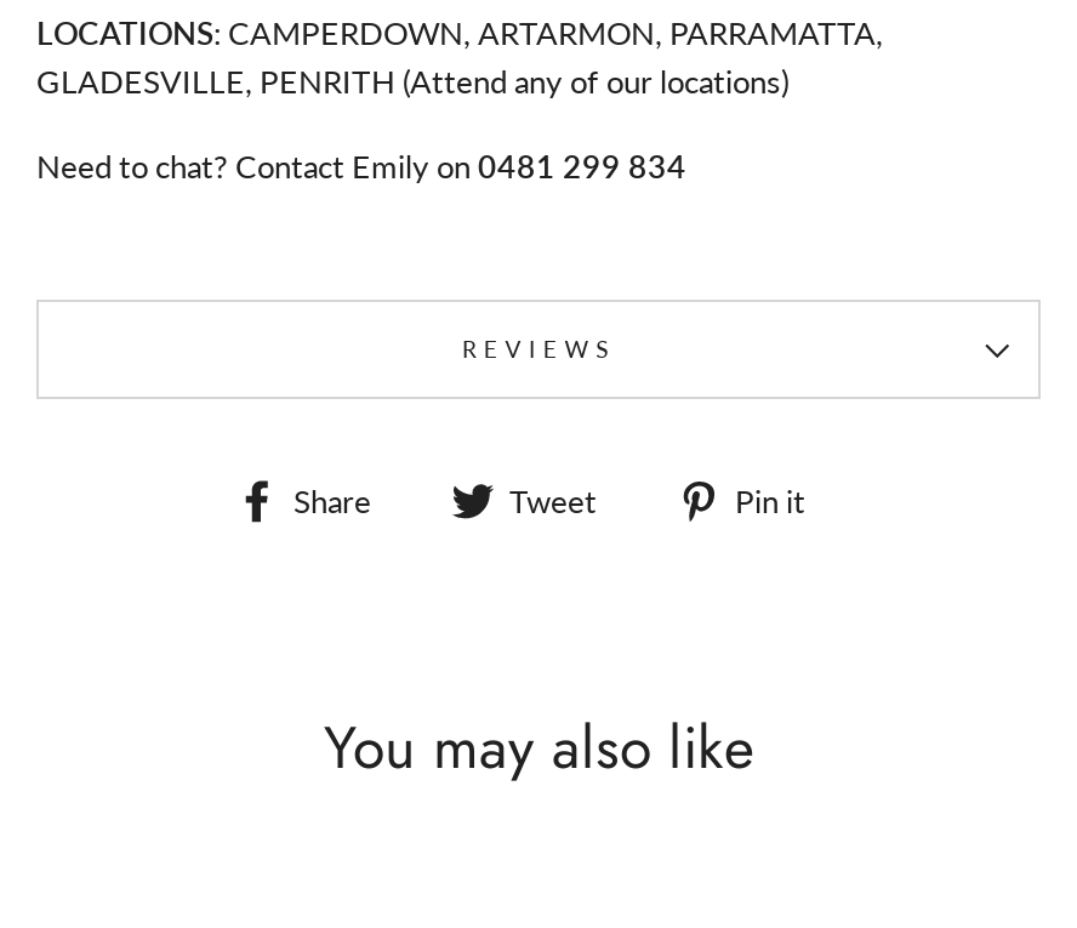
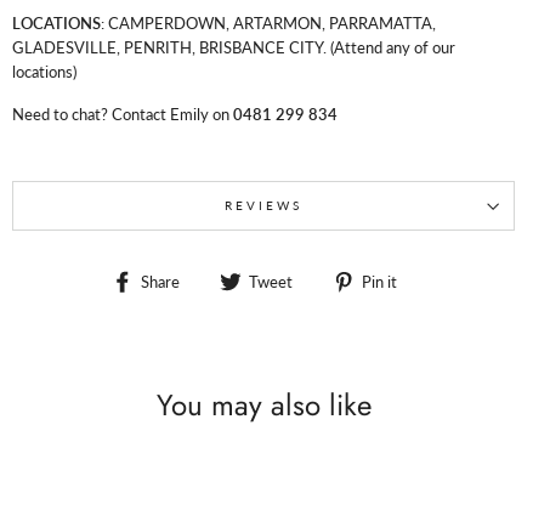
[36,62,788,101] GLADESVILLE, PENRITH (Attend any of our locations) -> [12,38,455,82] GLADESVILLE, PENRITH, BRISBANCE CITY. (Attend any of our | locations)

